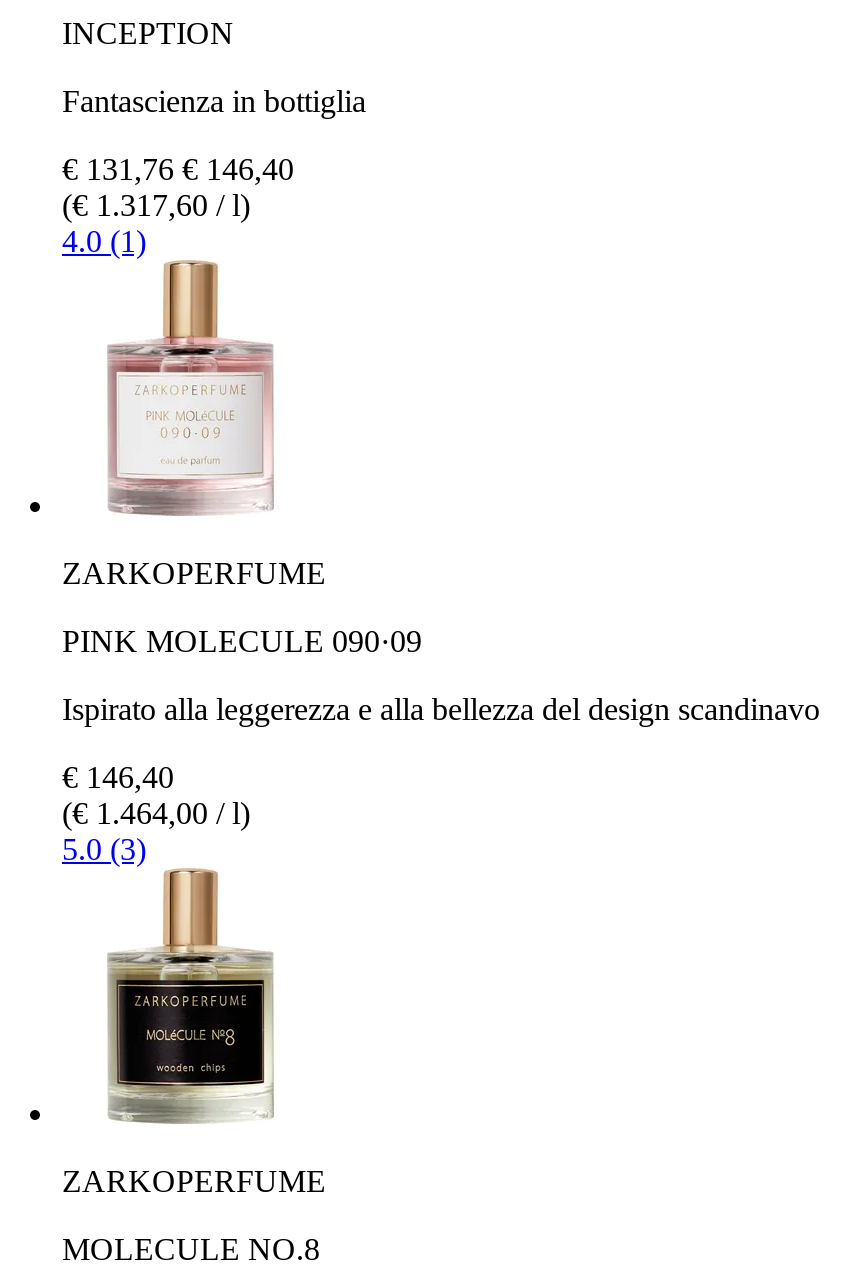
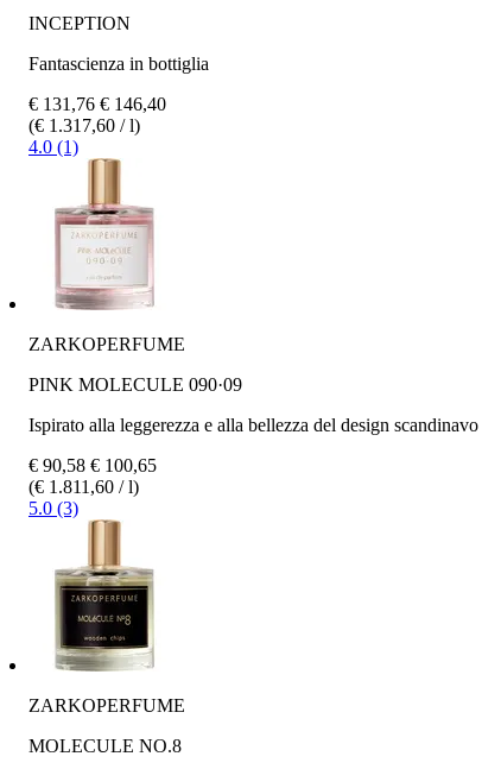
[62,760,250,830] € 146,40 | (€ 1.464,00 / l) -> [28,455,157,497] € 90,58 € 100,65 | (€ 1.811,60 / l)

